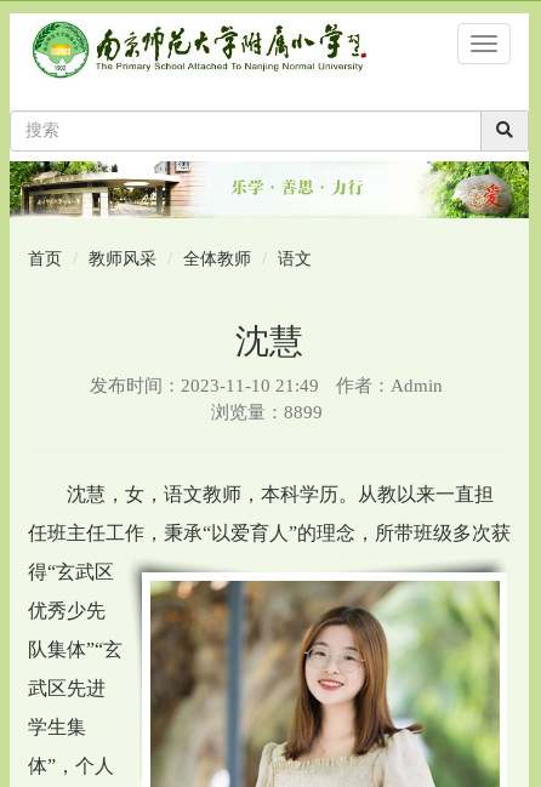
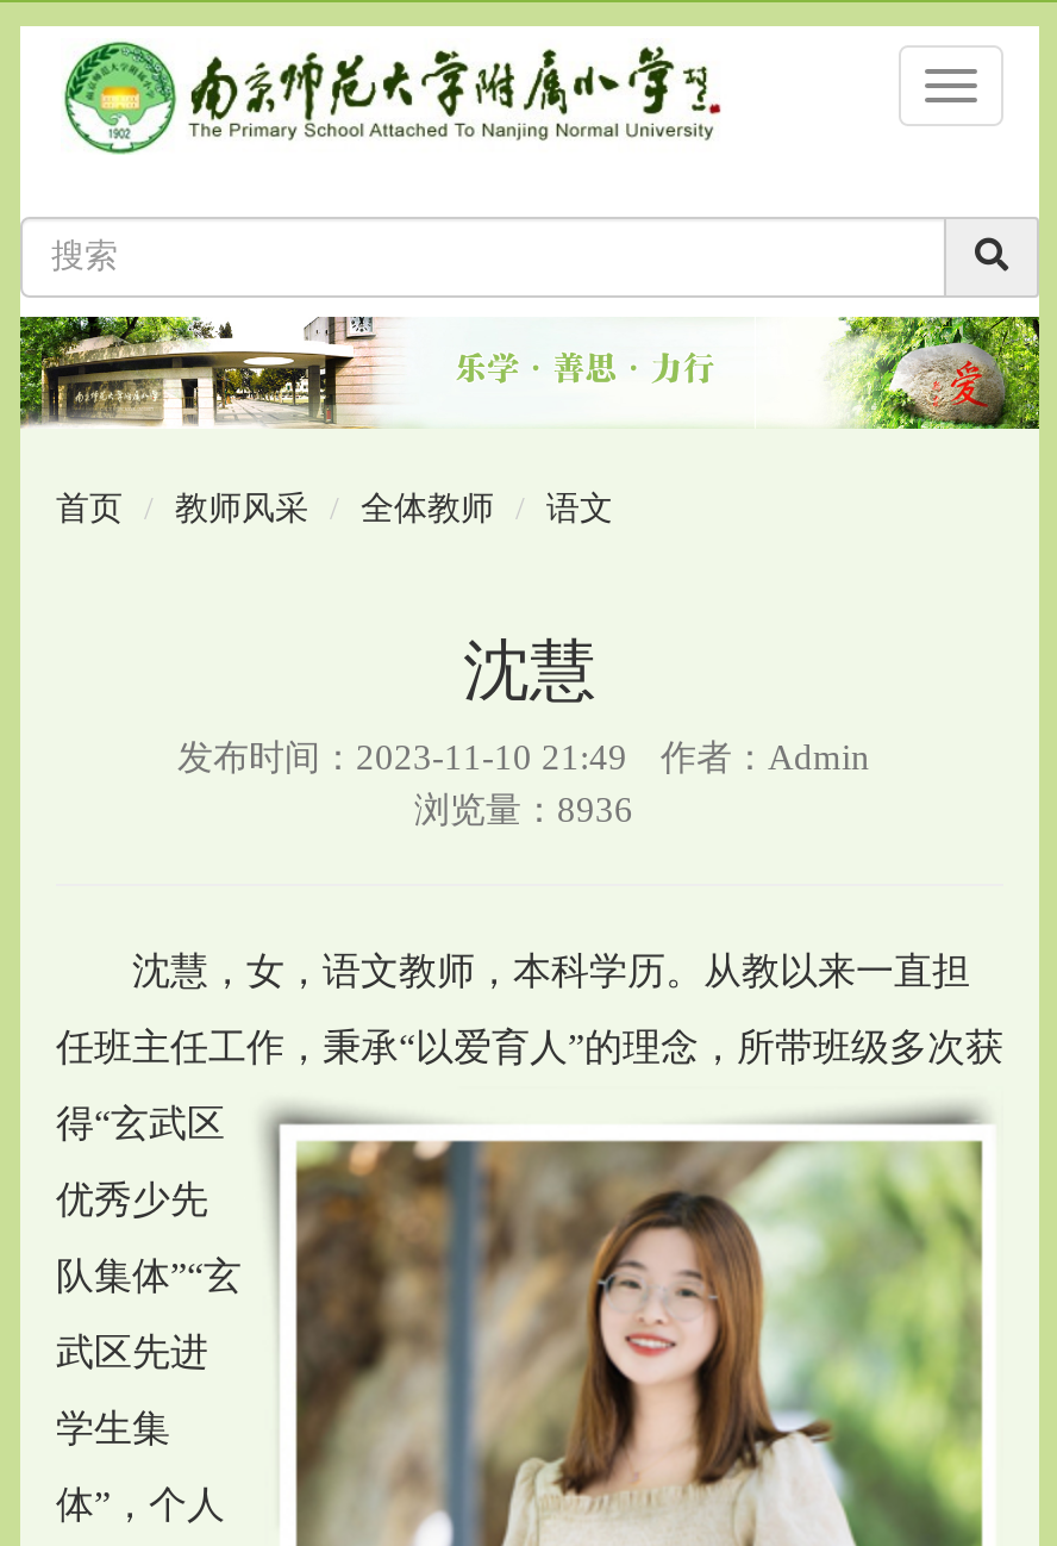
[210,402,322,422] 浏览量：8899 -> [414,790,633,828] 浏览量：8936

